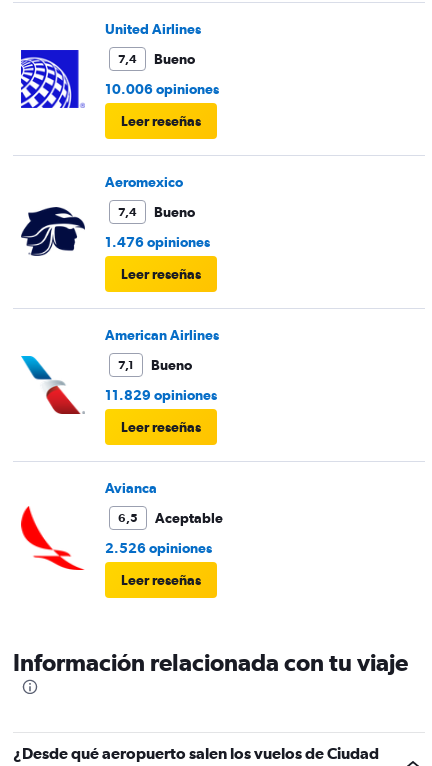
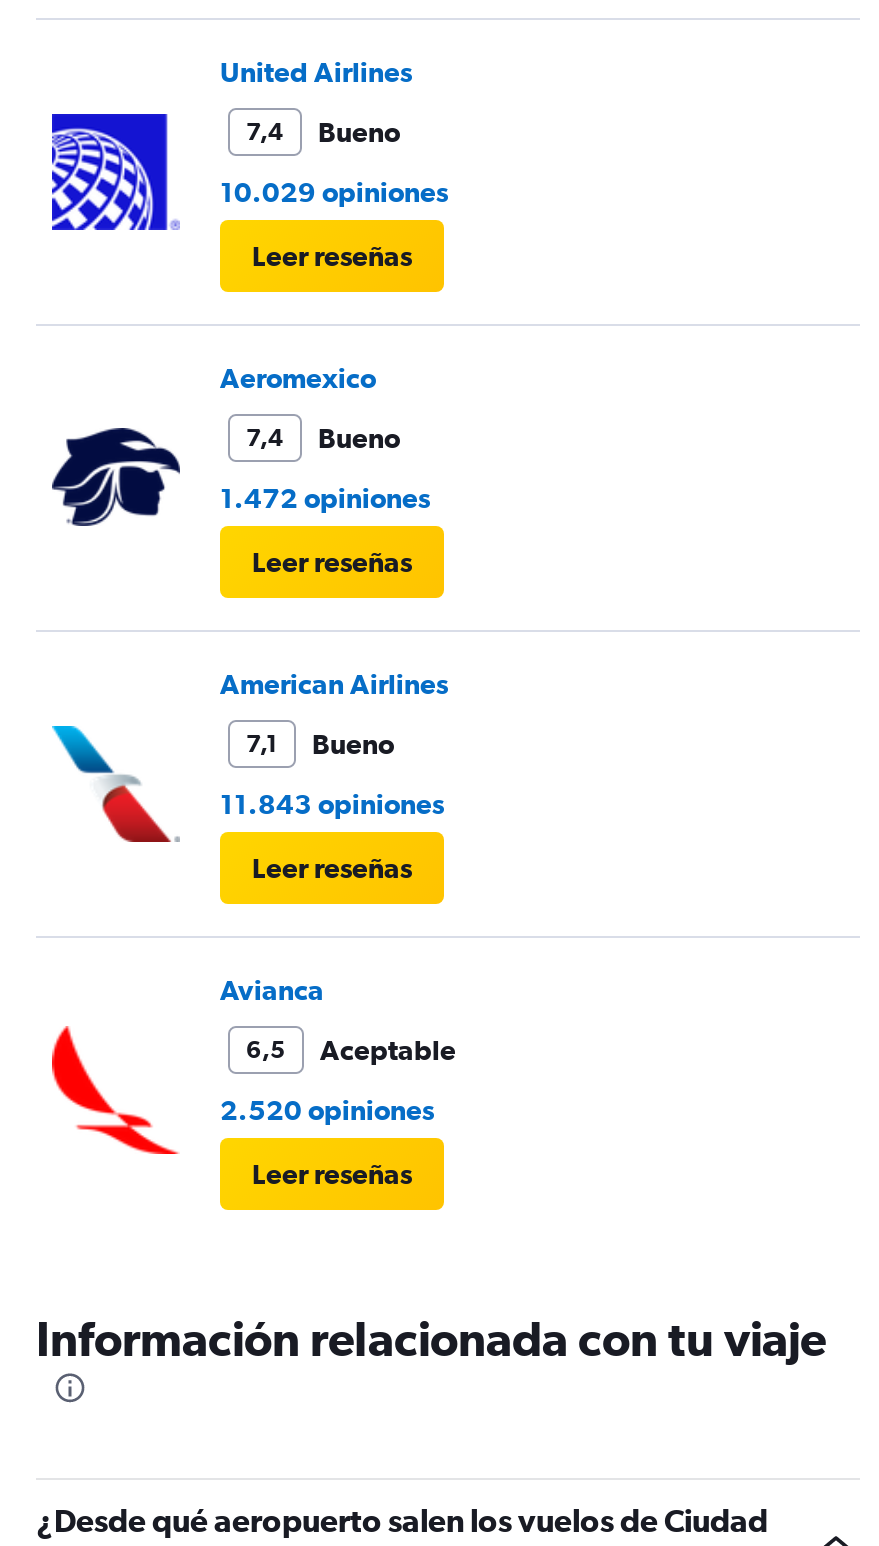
[105,81,219,97] 10.006 opiniones -> [220,176,448,208] 10.029 opiniones
[105,234,210,250] 1.476 opiniones -> [220,482,430,514] 1.472 opiniones
[105,387,217,403] 11.829 opiniones -> [220,788,444,820] 11.843 opiniones
[105,540,212,556] 2.526 opiniones -> [220,1094,434,1126] 2.520 opiniones

